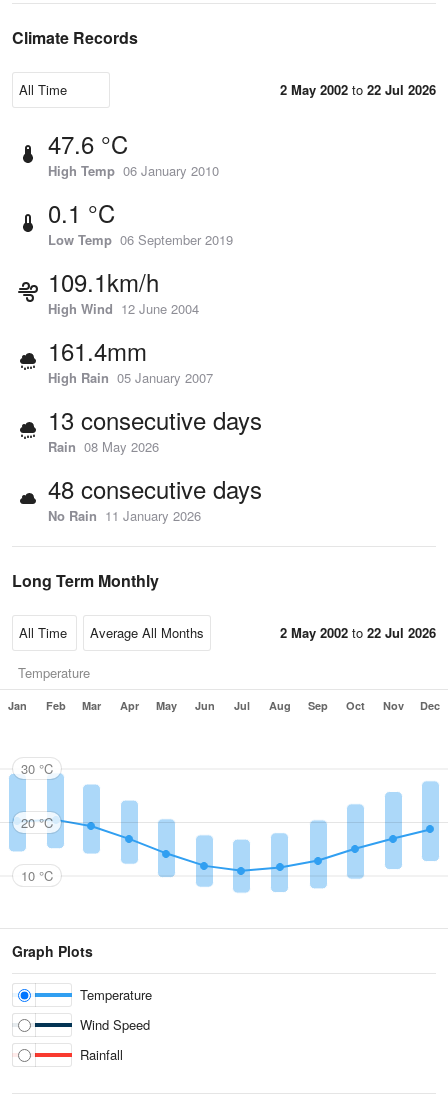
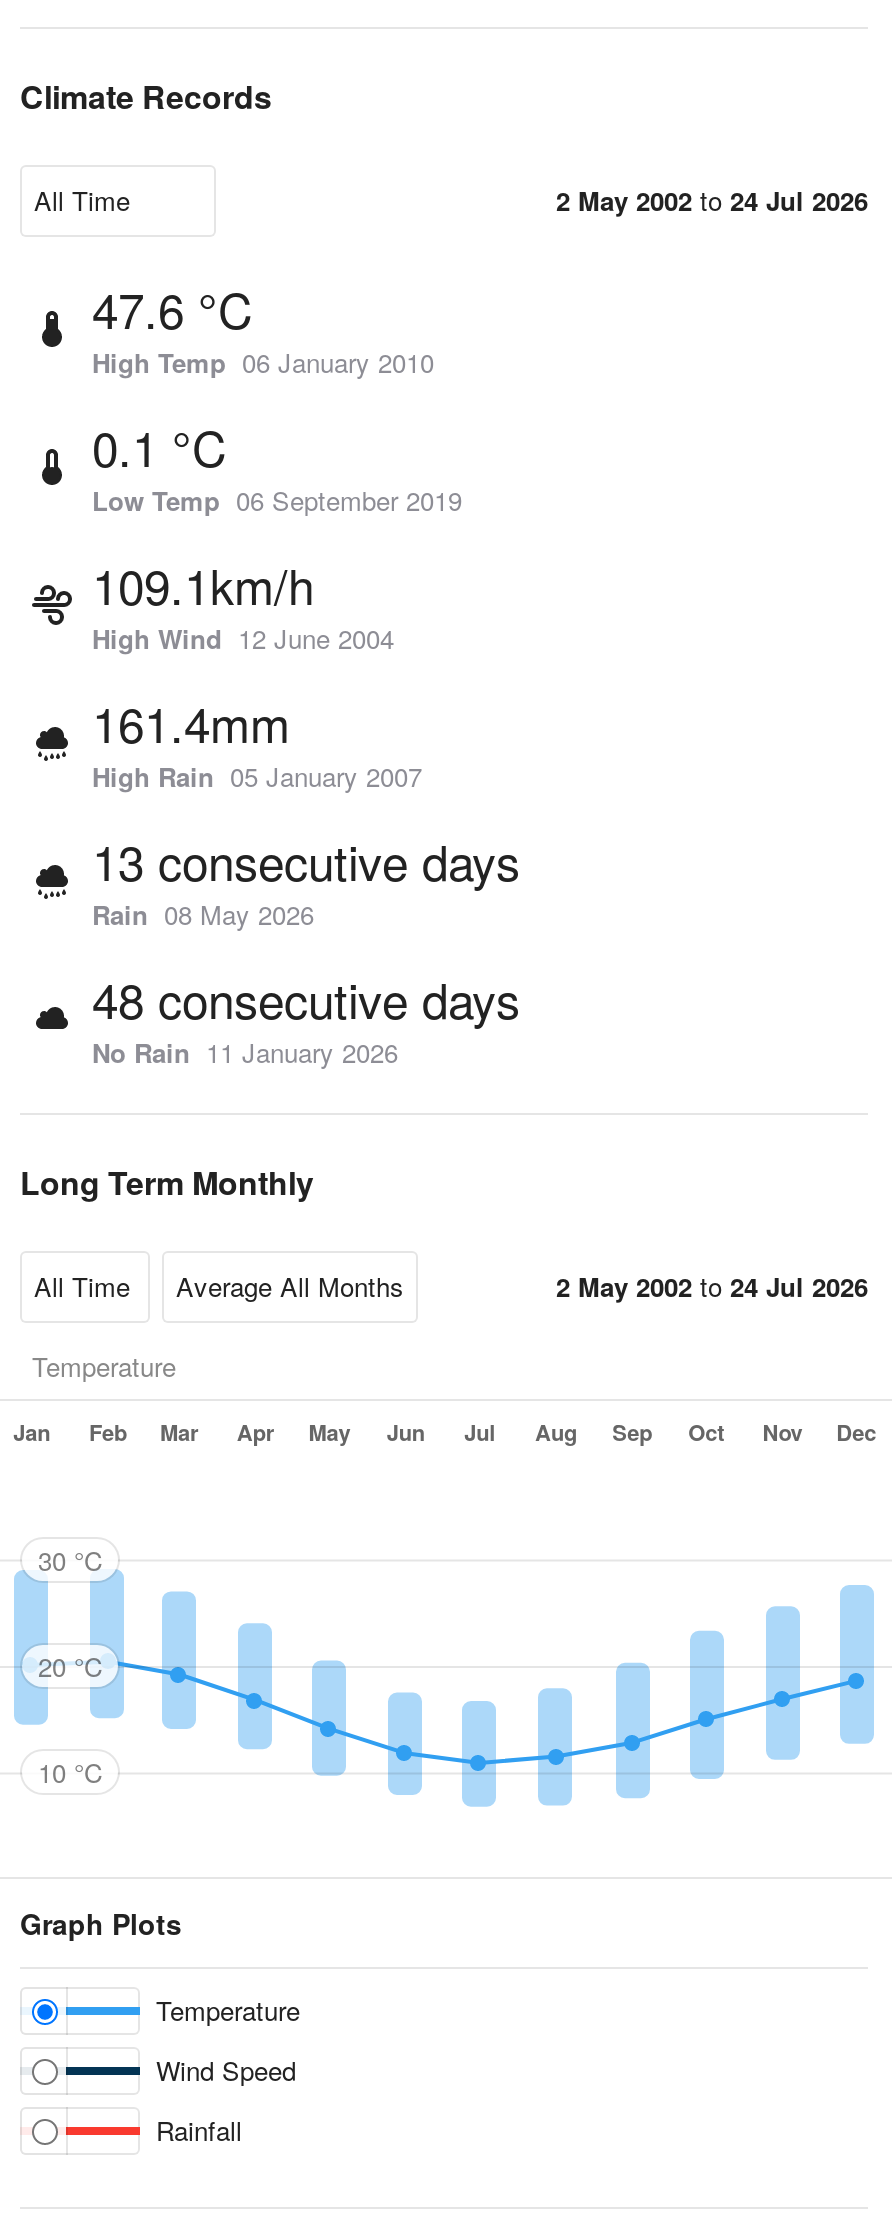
[280,80,436,99] 2 May 2002 to 22 Jul 2026 -> [556,181,868,219] 2 May 2002 to 24 Jul 2026
[280,623,436,642] 2 May 2002 to 22 Jul 2026 -> [556,1267,868,1305] 2 May 2002 to 24 Jul 2026

